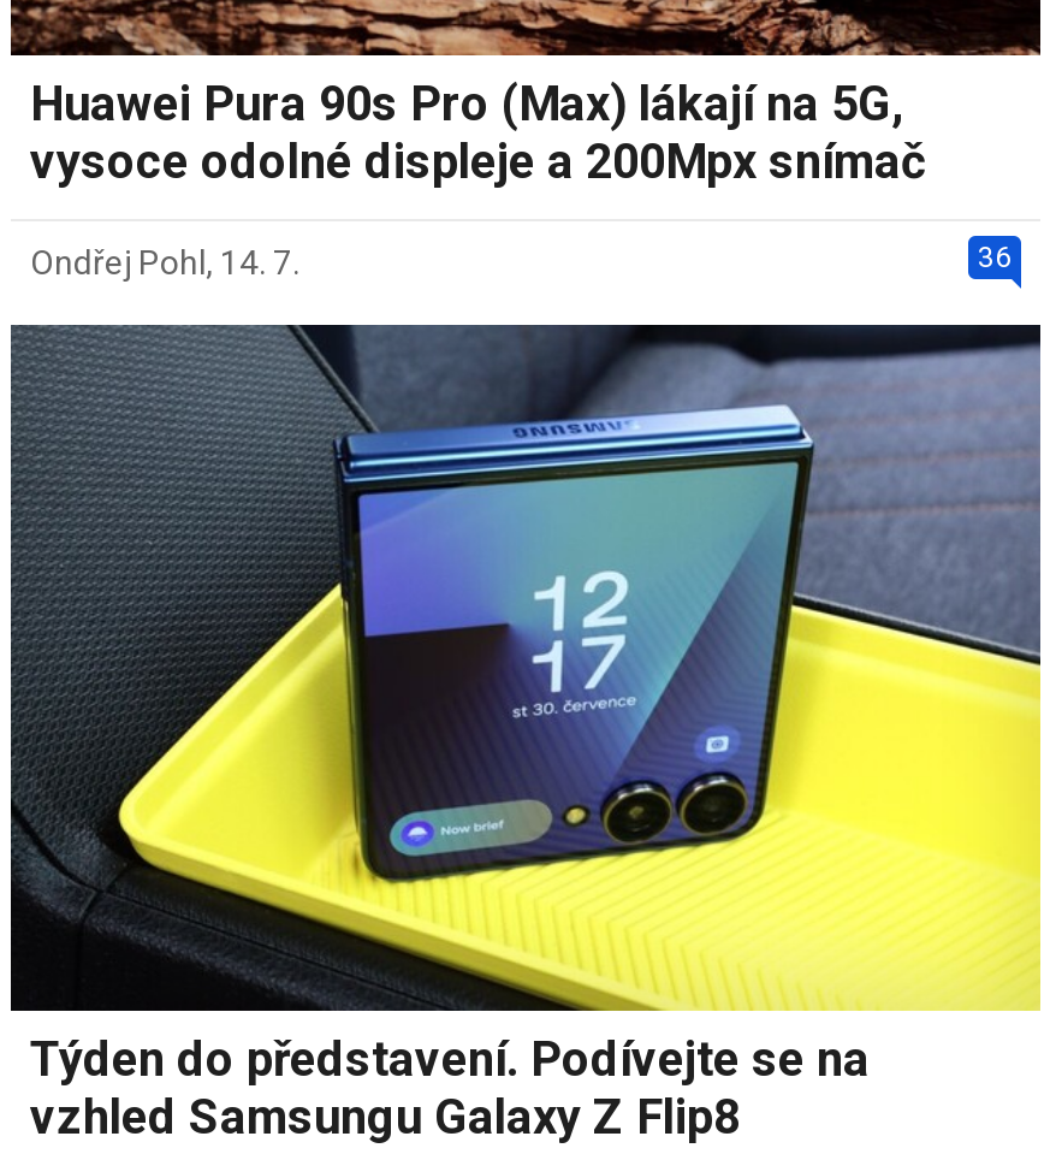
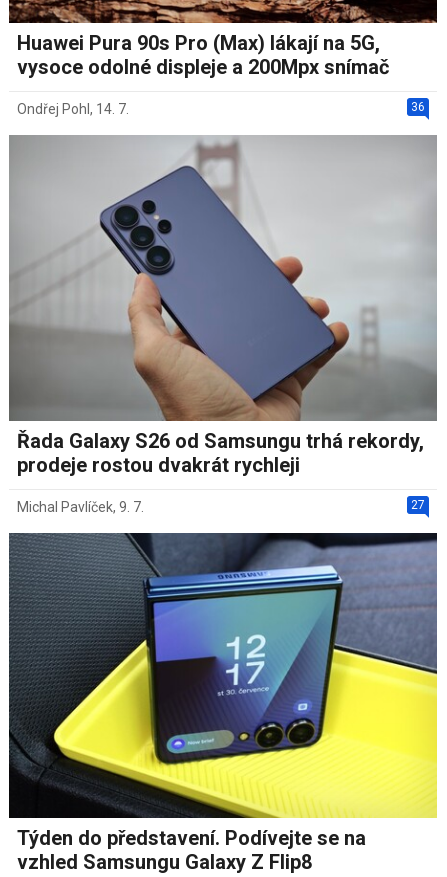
none -> [9,135,438,514] [image] | Řada Galaxy S26 od Samsungu trhá rekordy, | prodeje rostou dvakrát rychleji | 27 | Michal Pavlíček, 9. 7.

